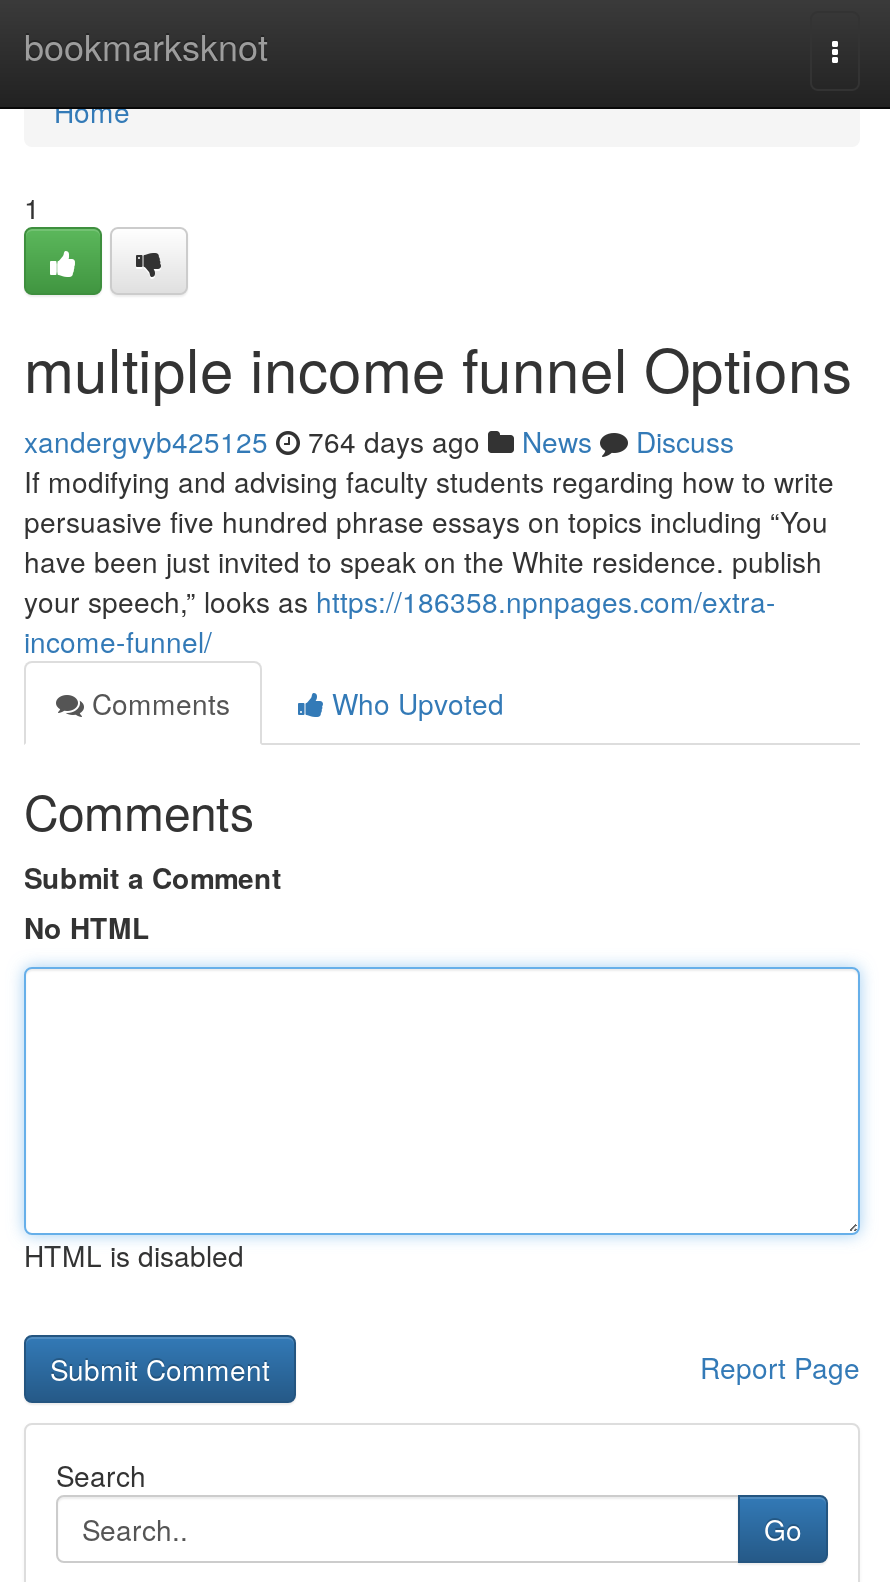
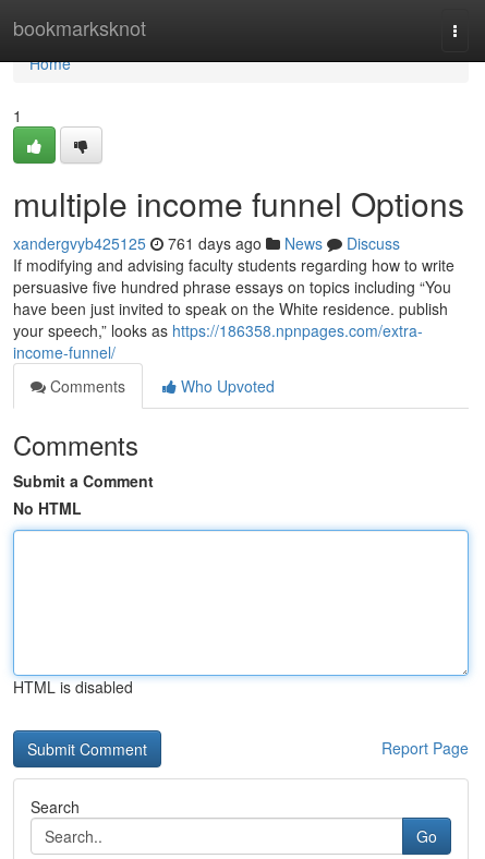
[24,421,734,461] xandergvyb425125 764 days ago News Discuss -> [13,232,400,254] xandergvyb425125 761 days ago News Discuss

